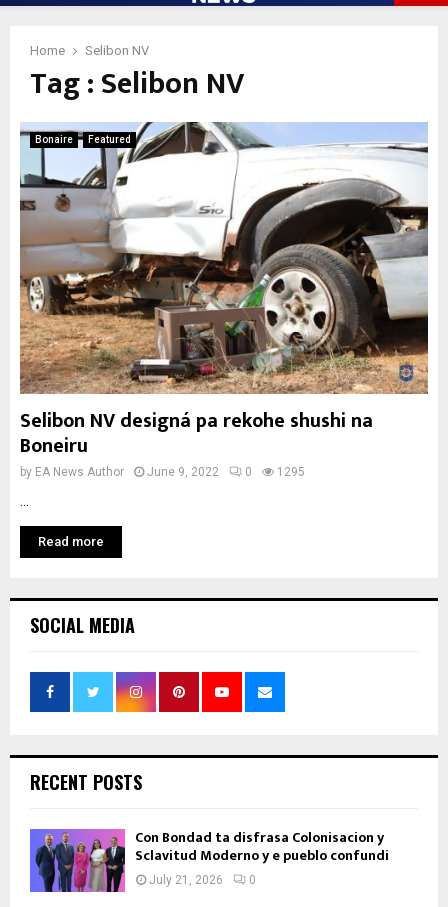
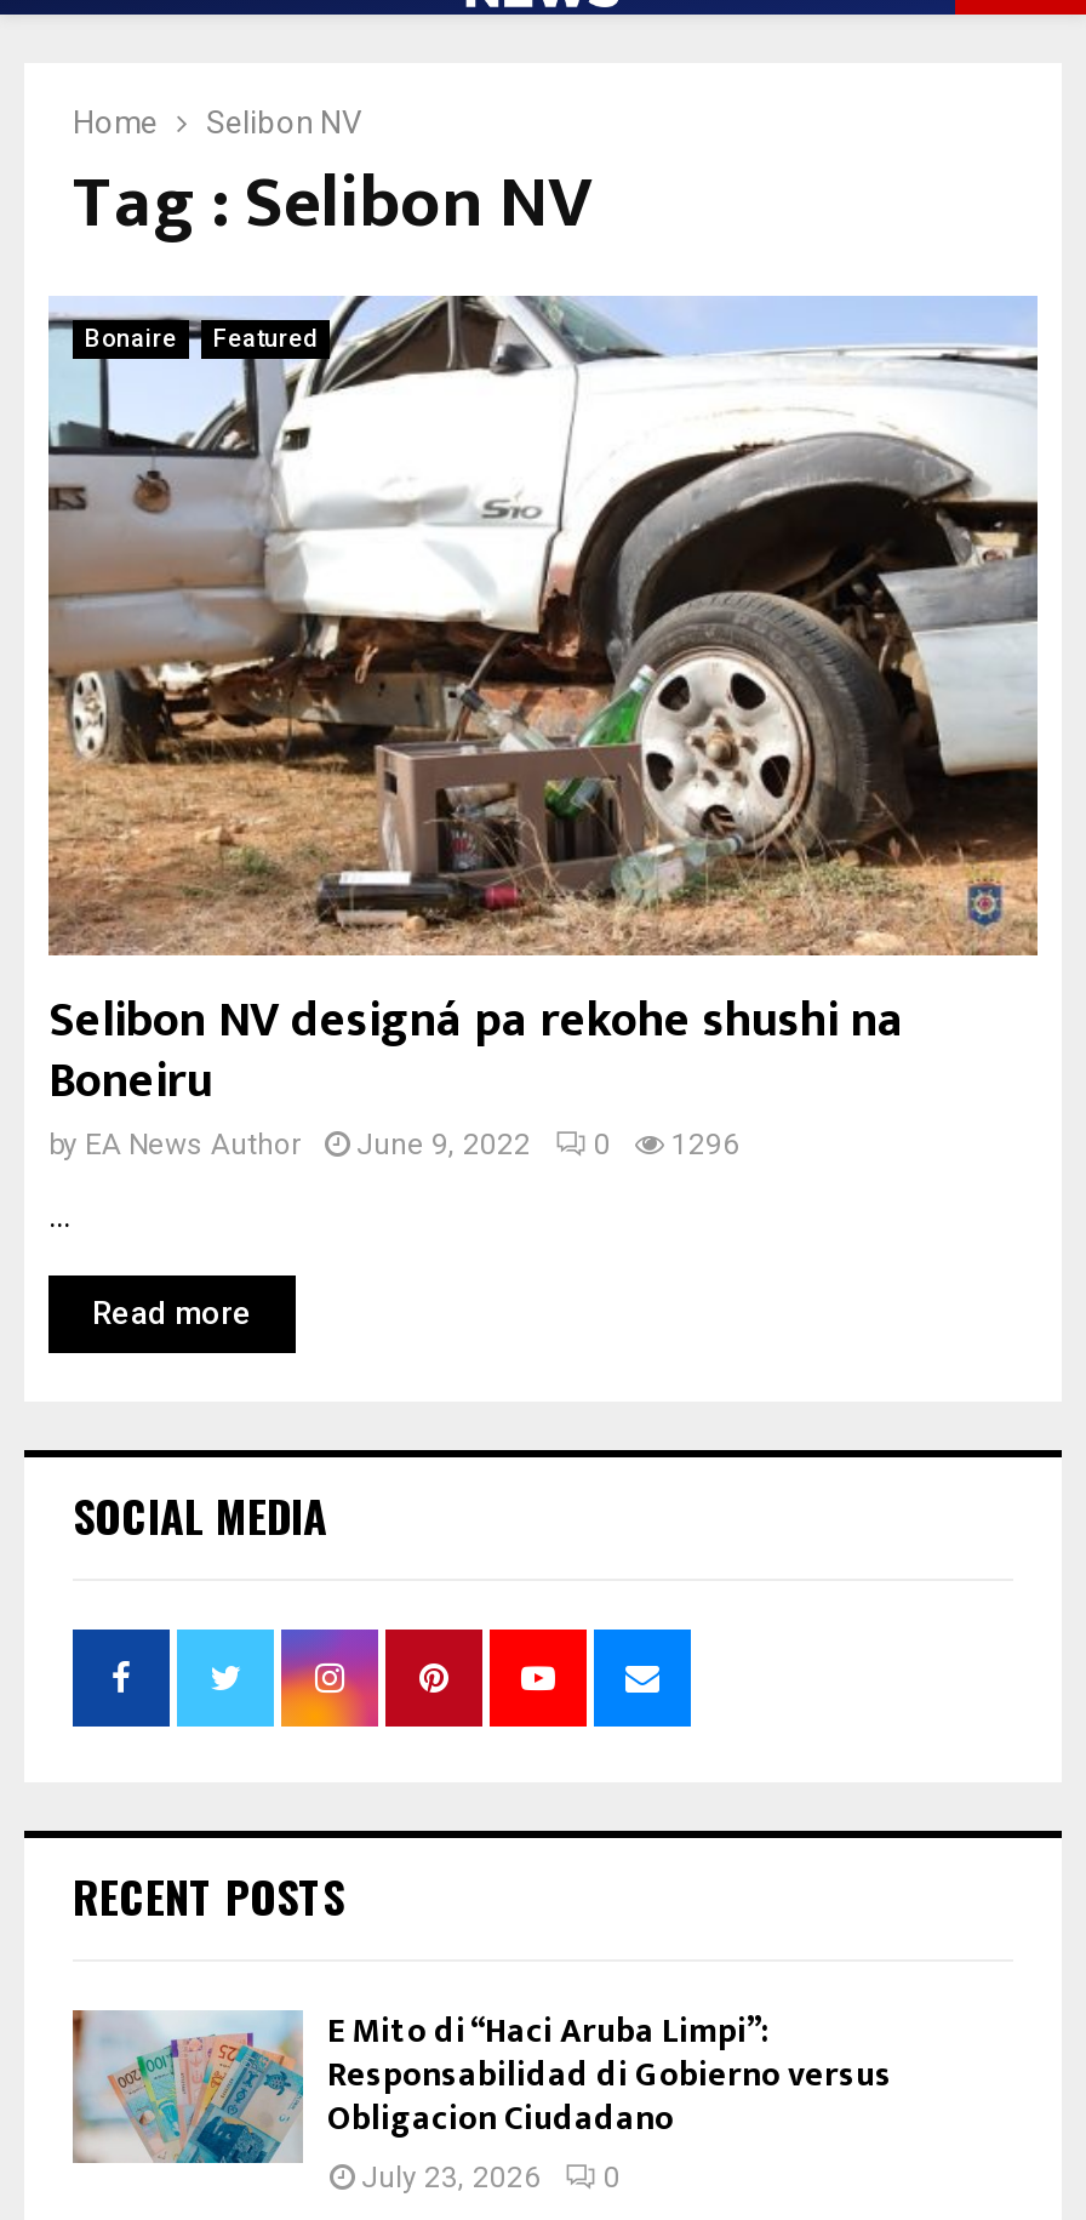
[20,465,305,479] by EA News Author June 9, 2022 0 1295 -> [48,1128,739,1162] by EA News Author June 9, 2022 0 1296
[29,826,389,893] [image] | Con Bondad ta disfrasa Colonisacion y | Sclavitud Moderno y e pueblo confundi | July 21, 2026 -> [70,2003,892,2207] [image] | E Mito di “Haci Aruba Limpi”: | Responsabilidad di Gobierno versus | Obligacion Ciudadano | July 23, 2026

